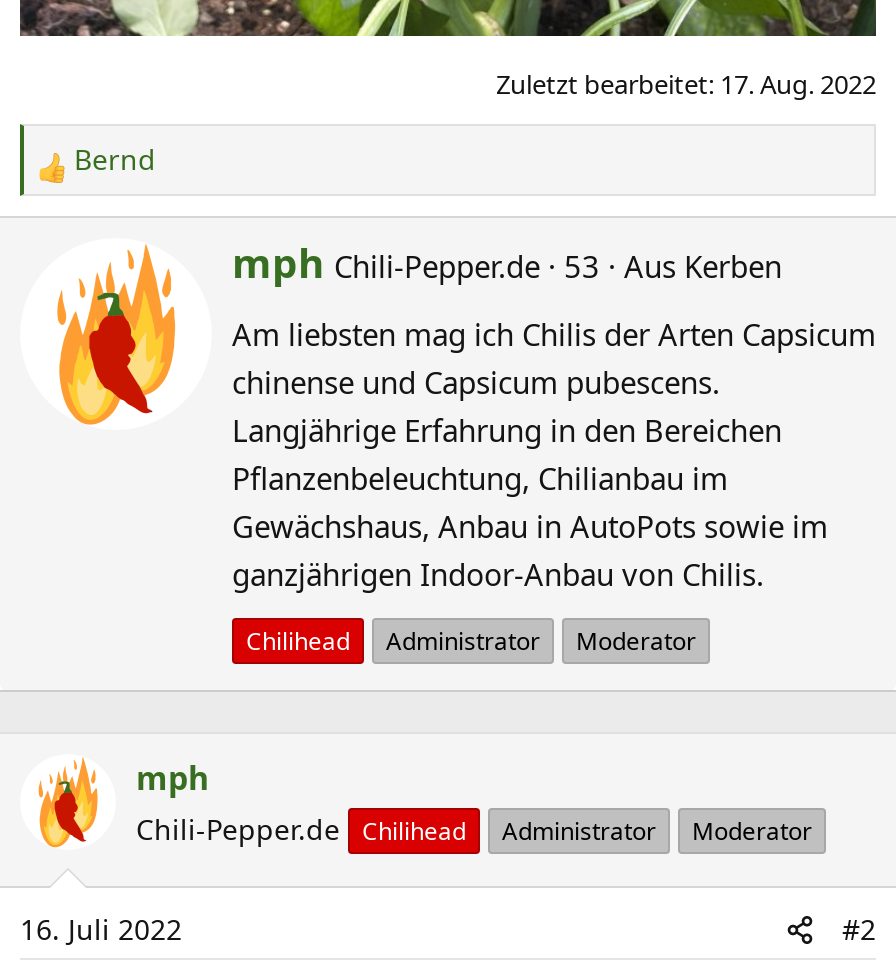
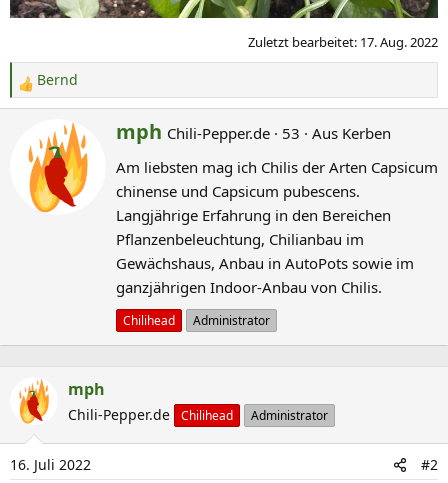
[576,624,696,658] Moderator -> none
[692,814,812,848] Moderator -> none

